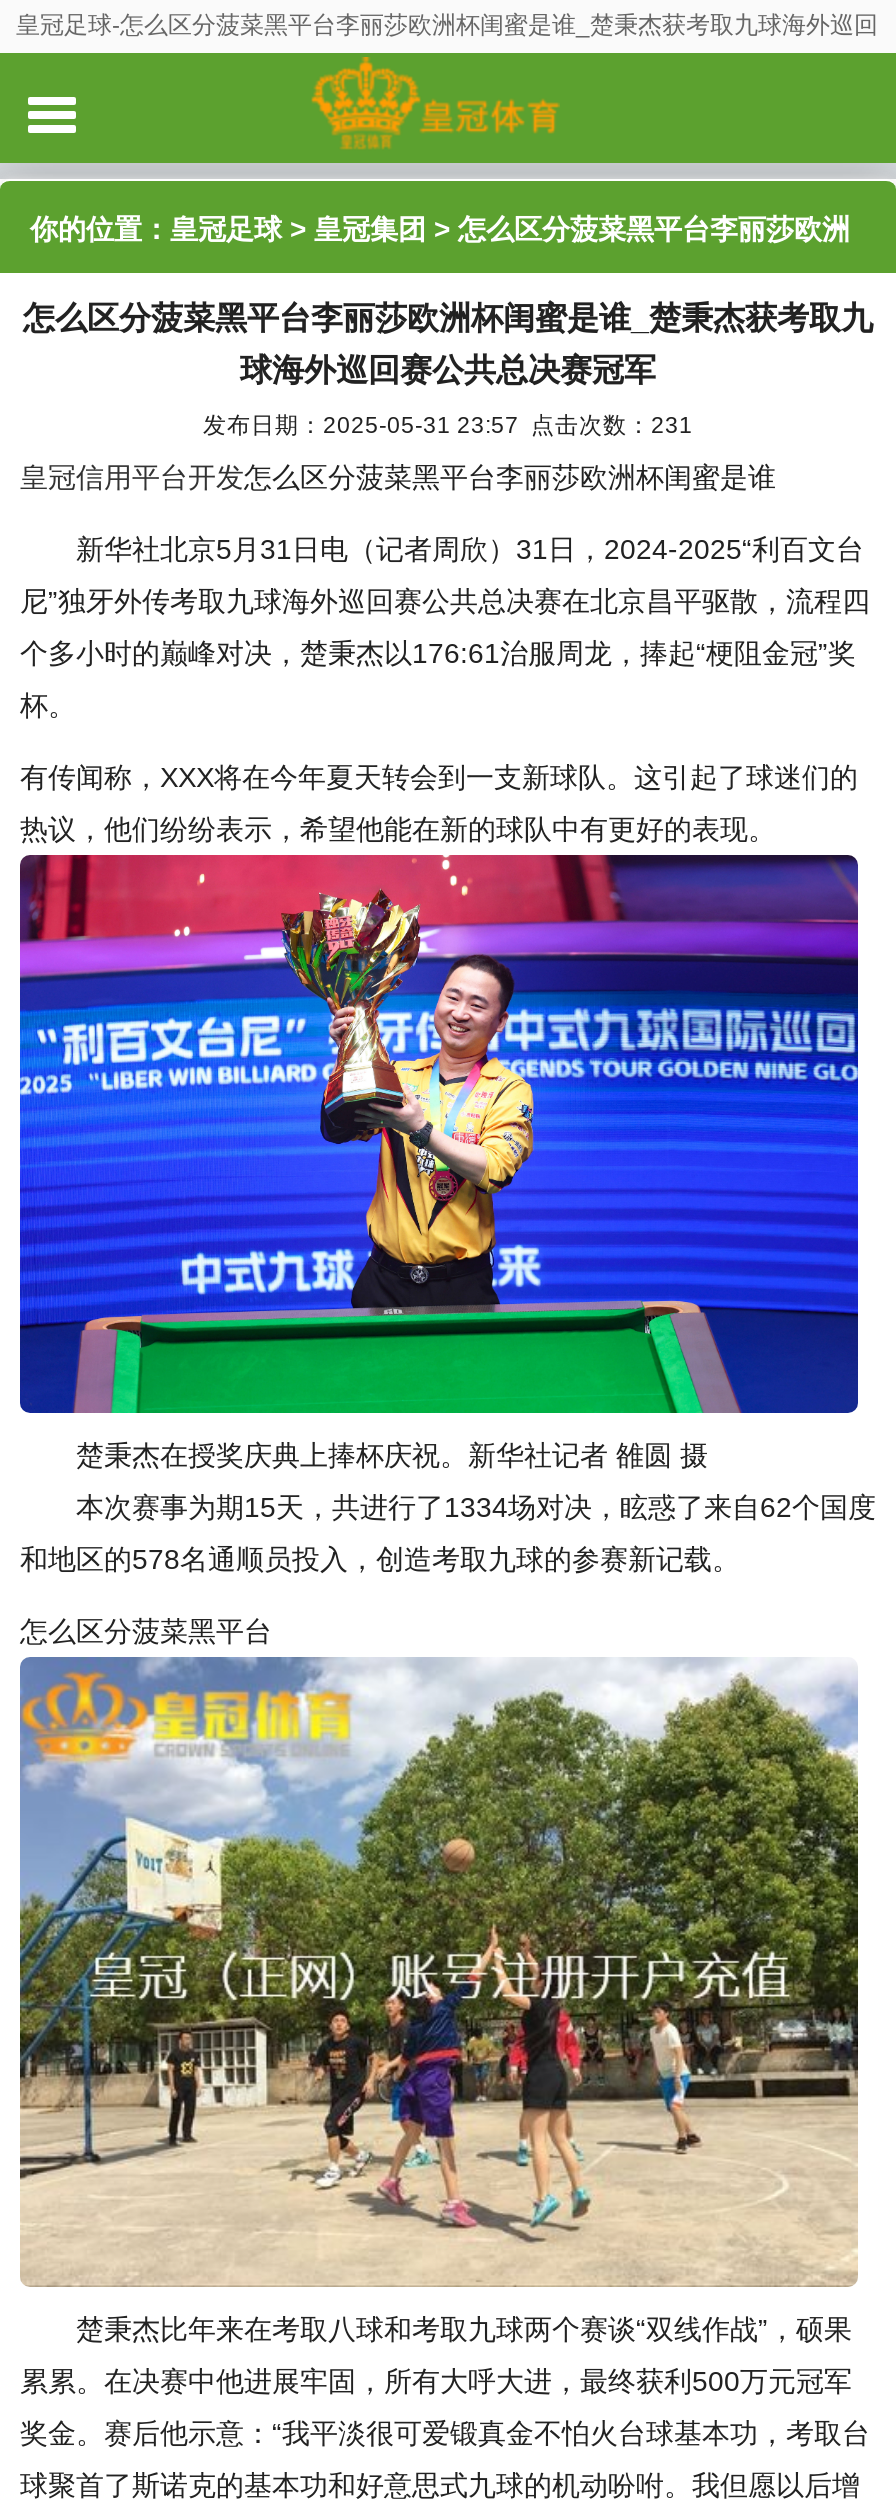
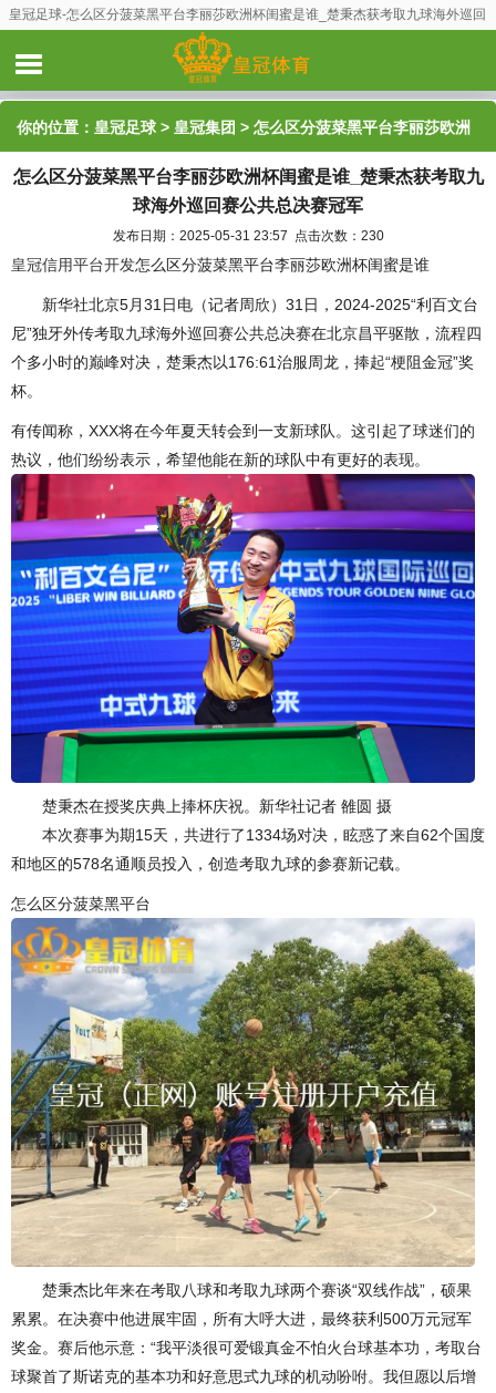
[203,411,693,437] 发布日期：2025-05-31 23:57 点击次数：231 -> [112,228,384,243] 发布日期：2025-05-31 23:57 点击次数：230

